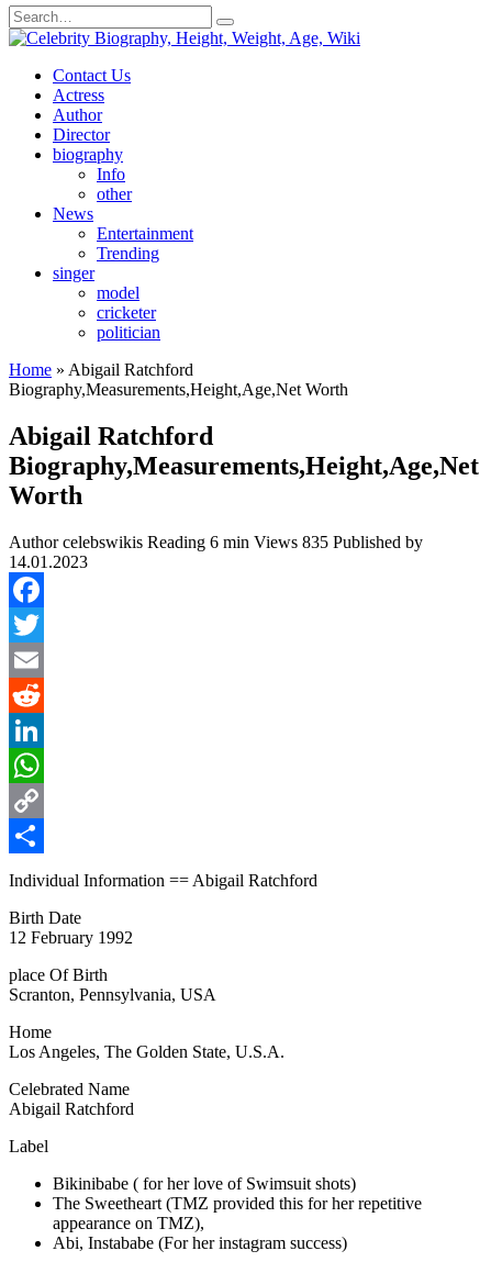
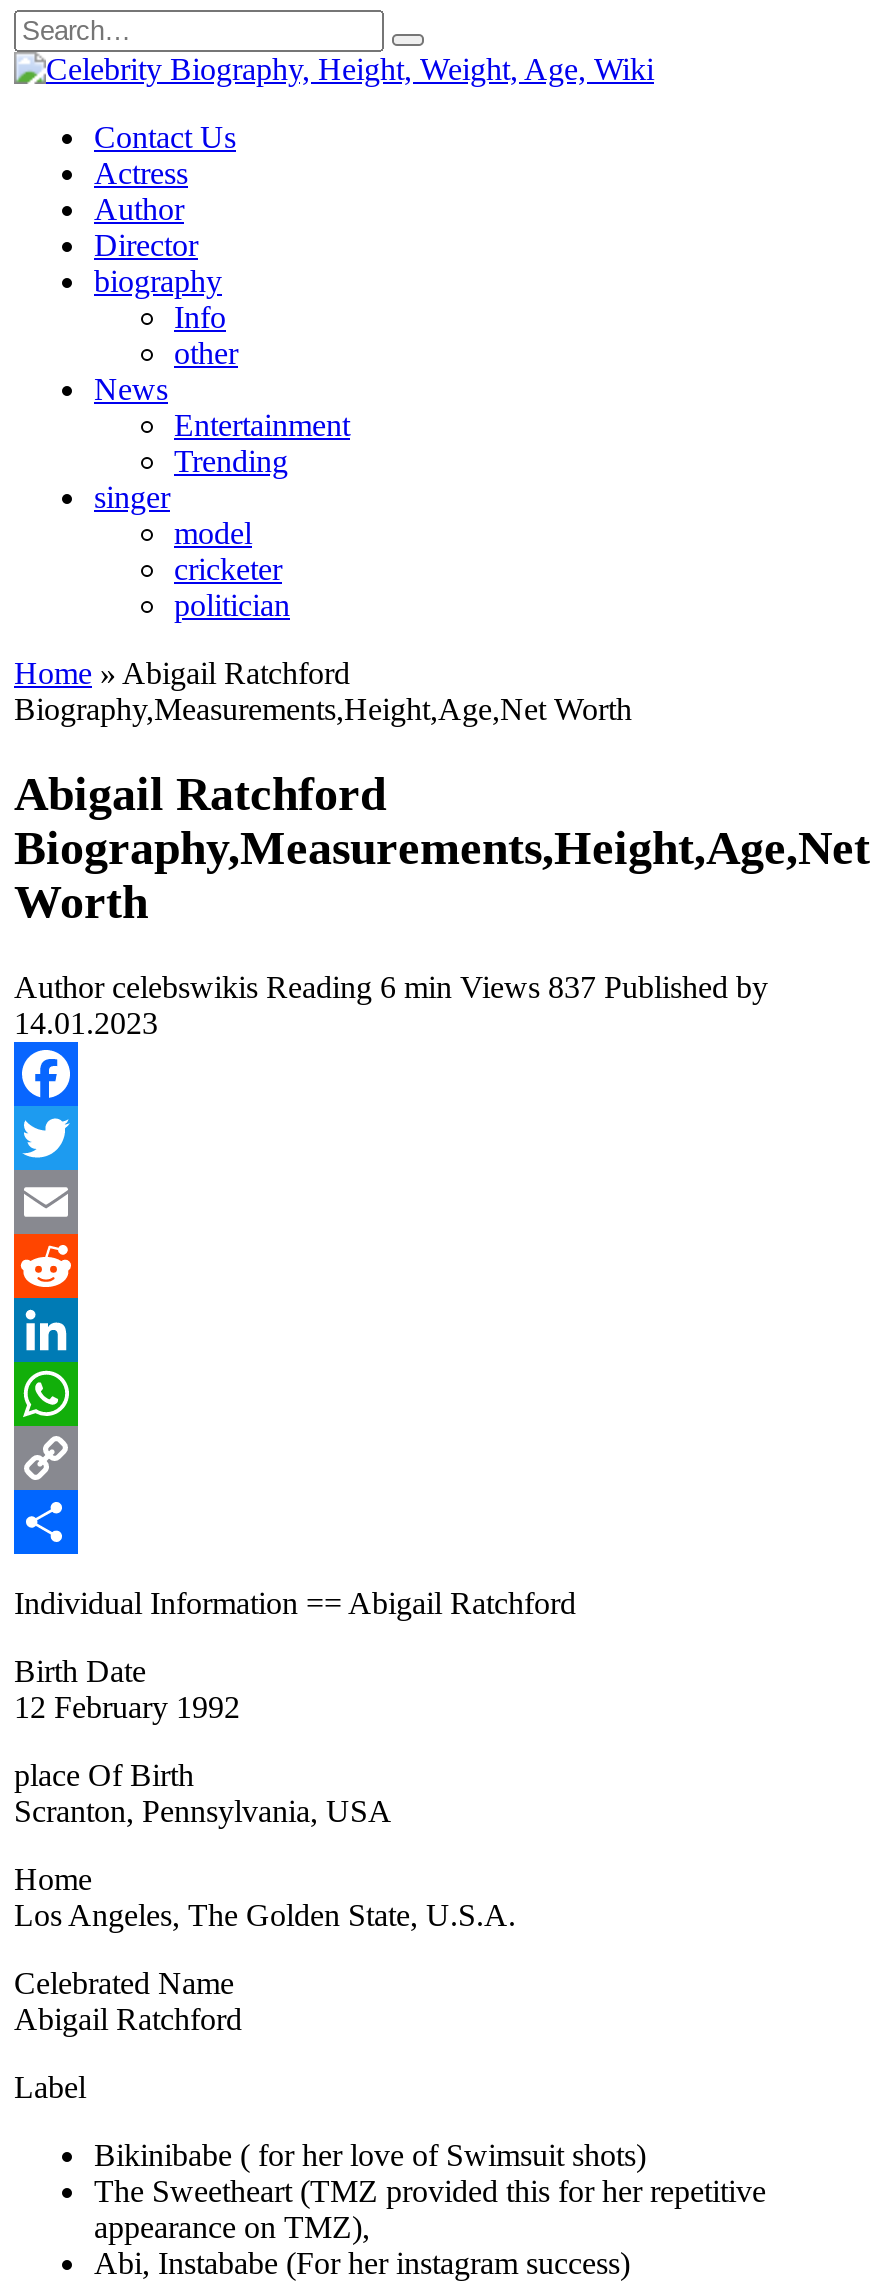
[9,532,423,551] Author celebswikis Reading 6 min Views 835 Published by -> [14,970,768,1004] Author celebswikis Reading 6 min Views 837 Published by

